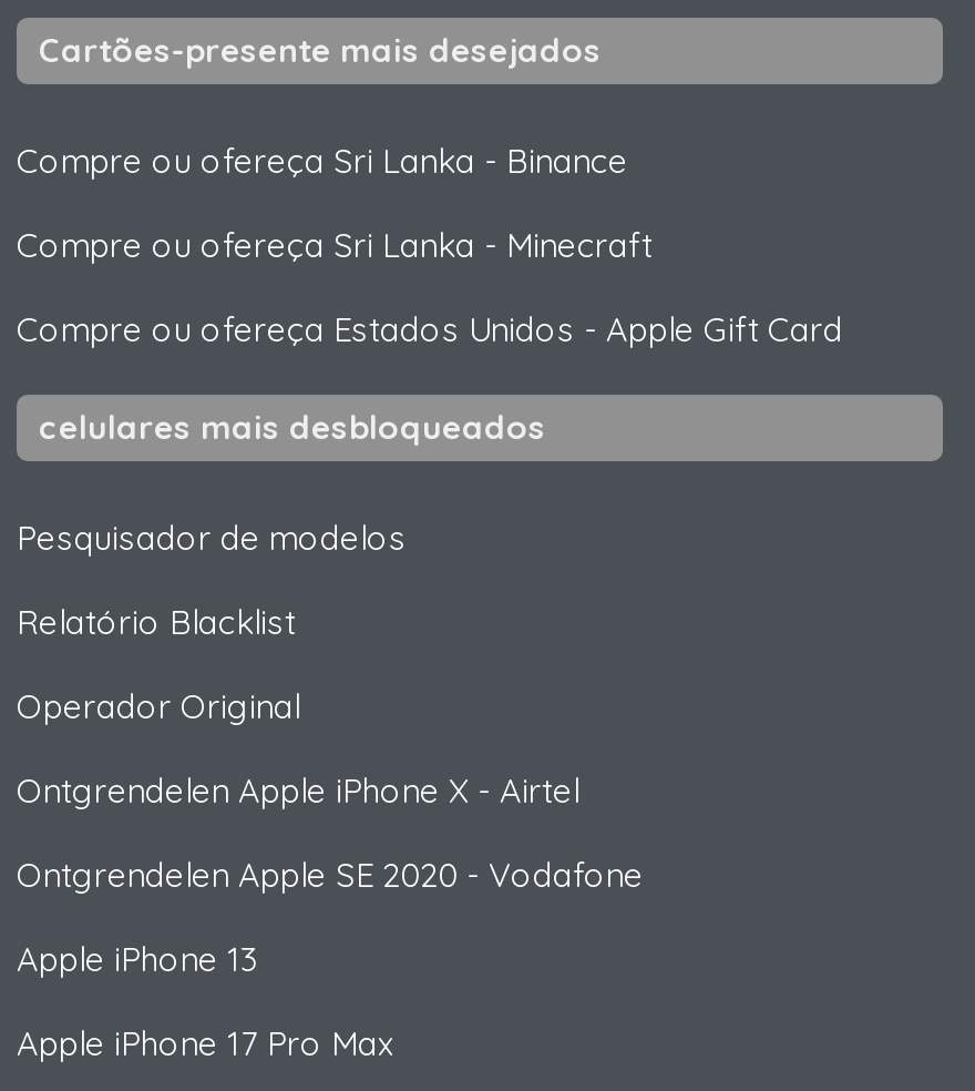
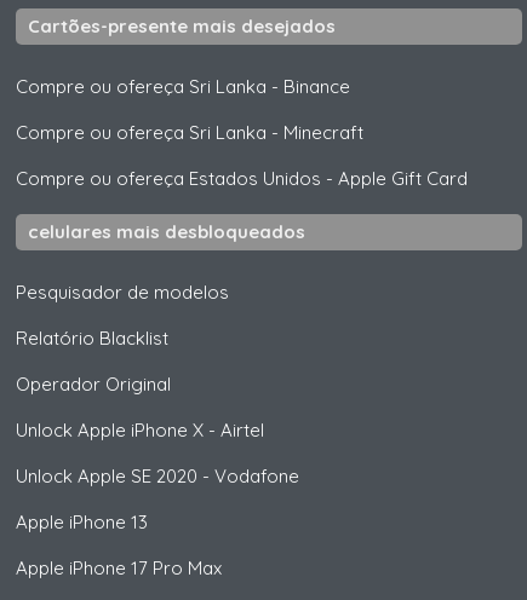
[17,770,579,812] Ontgrendelen Apple iPhone X - Airtel -> [16,419,264,442] Unlock Apple iPhone X - Airtel
[17,854,644,897] Ontgrendelen Apple SE 2020 - Vodafone -> [16,465,299,488] Unlock Apple SE 2020 - Vodafone

